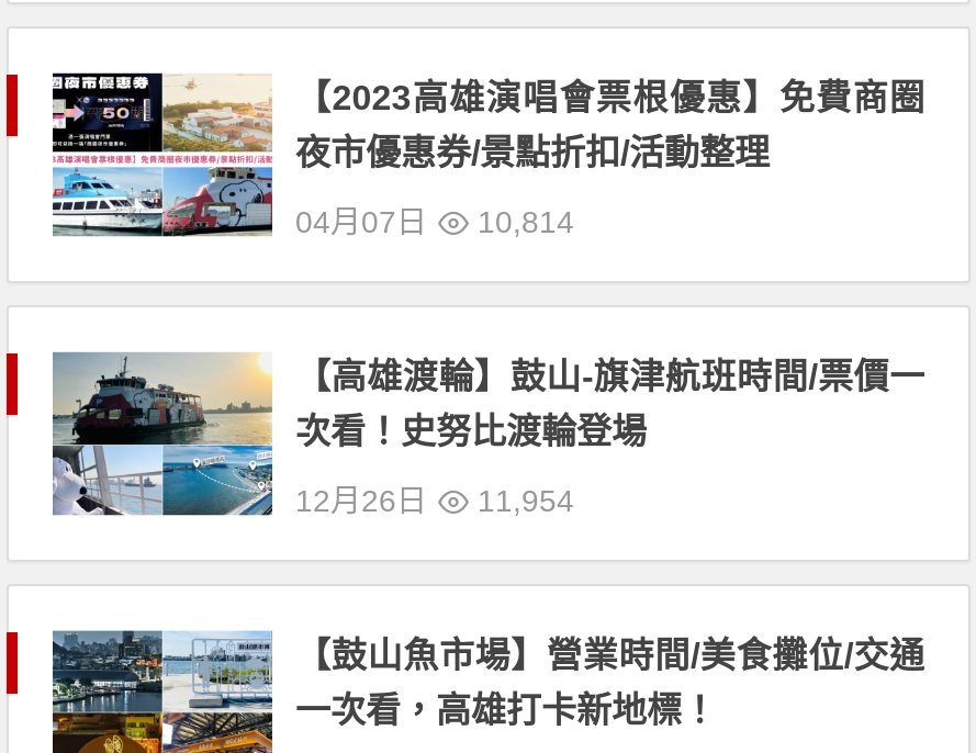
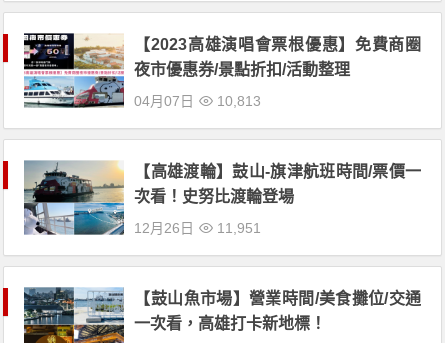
[295,204,574,239] 04月07日 10,814 -> [134,93,261,109] 04月07日 10,813
[295,483,574,518] 12月26日 11,954 -> [134,220,261,236] 12月26日 11,951

